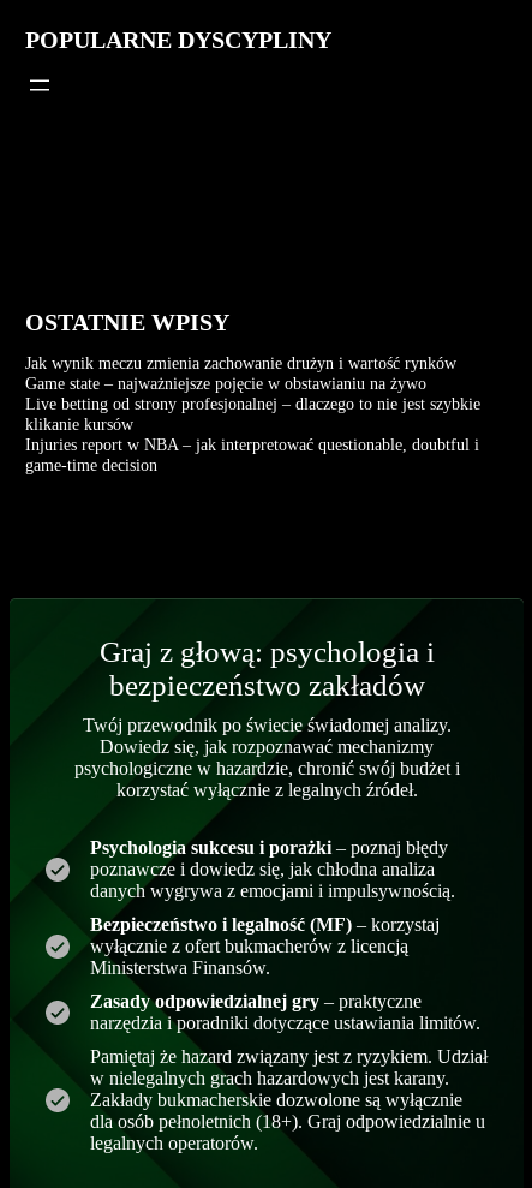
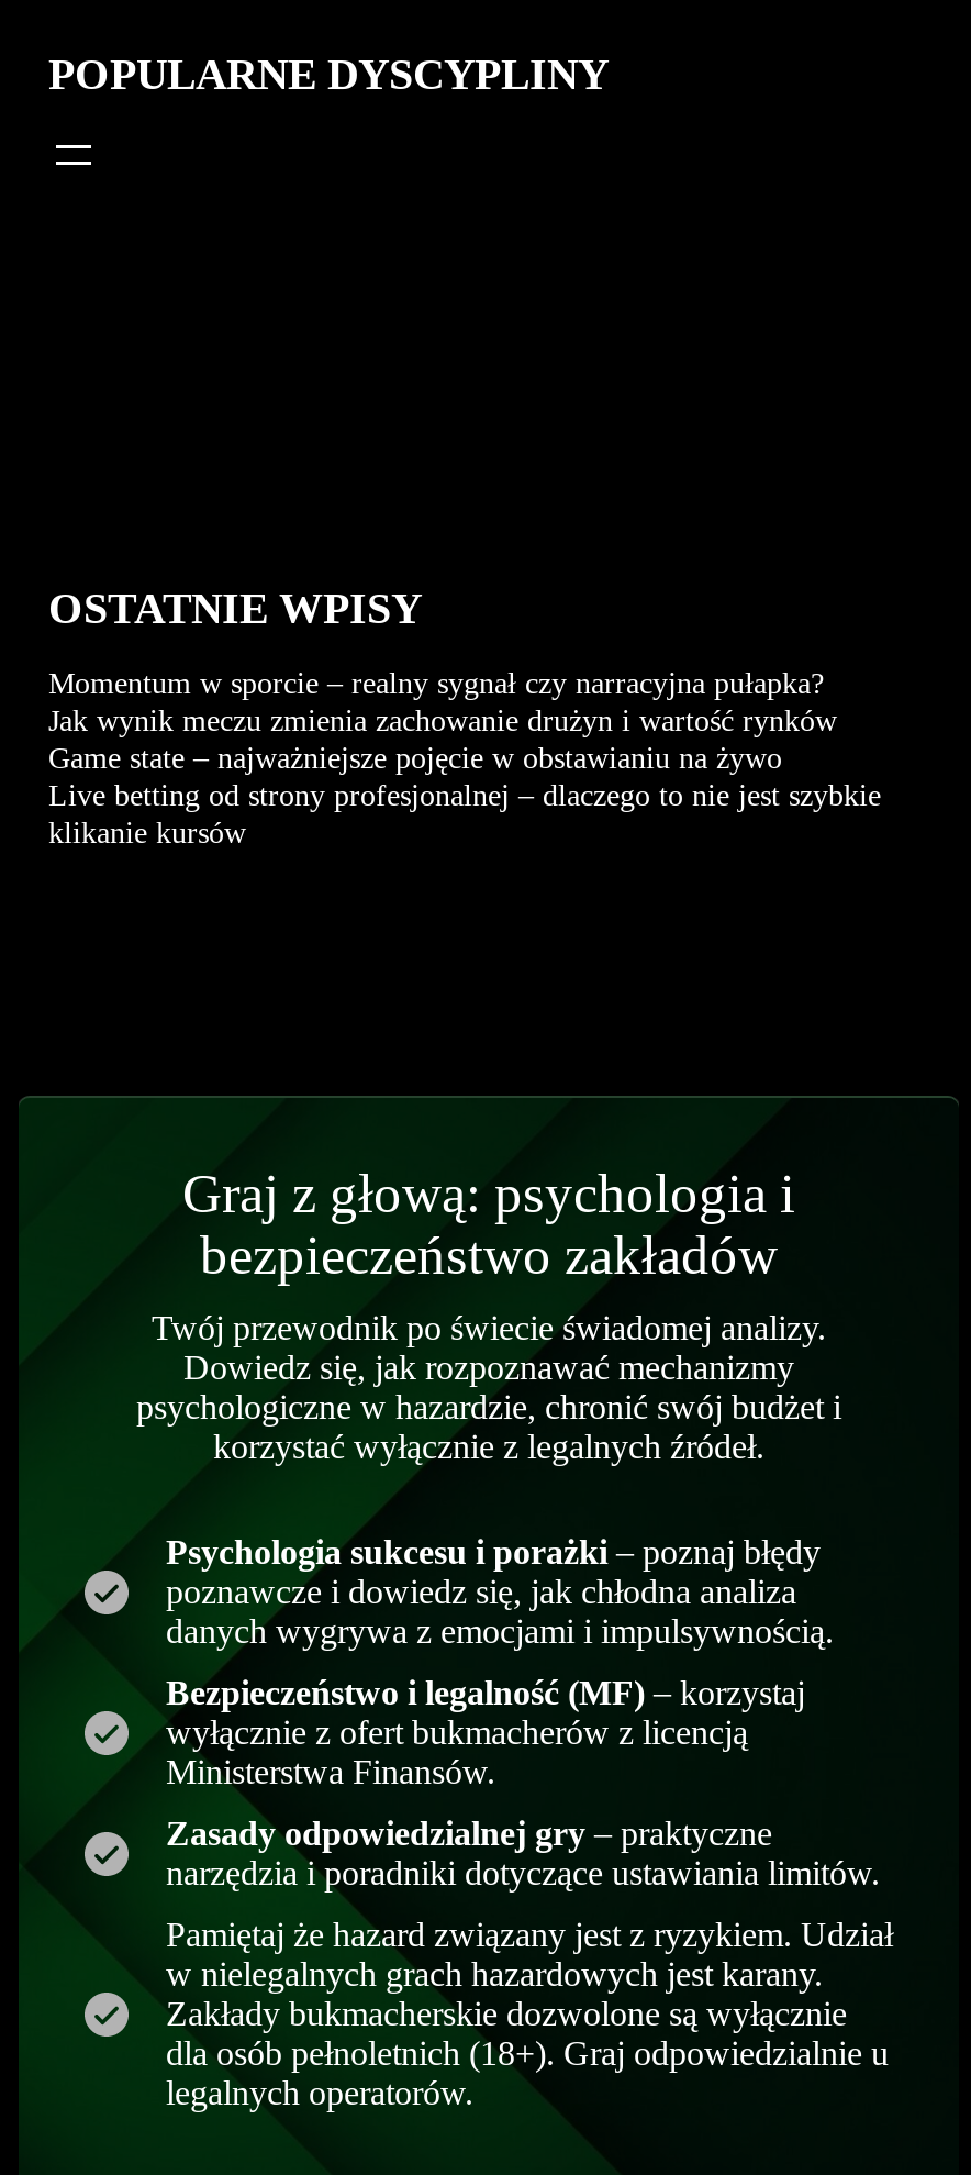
none -> [48,665,824,700] Momentum w sporcie – realny sygnał czy narracyjna pułapka?
moved [26,353,481,433] -> [48,703,881,850]: Jak wynik meczu zmienia zachowanie drużyn i wartość rynków | Game state – najważniejsze pojęcie w obstawianiu na żywo | Live betting od strony profesjonalnej – dlaczego to nie jest szybkie | klikanie kursów
[26,434,480,474] Injuries report w NBA – jak interpretować questionable, doubtful i | game-time decision -> none

